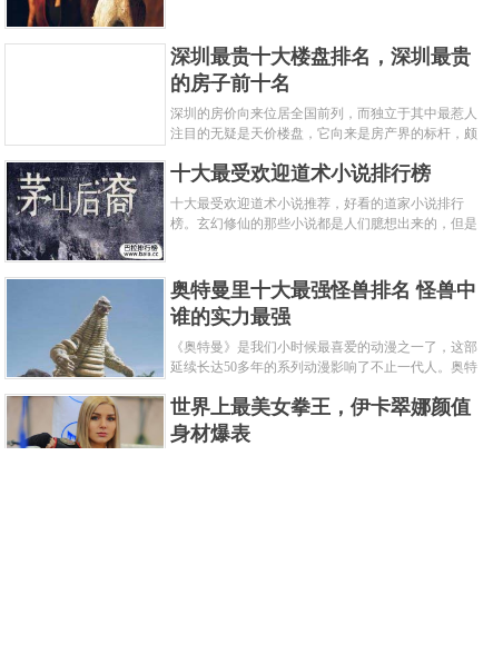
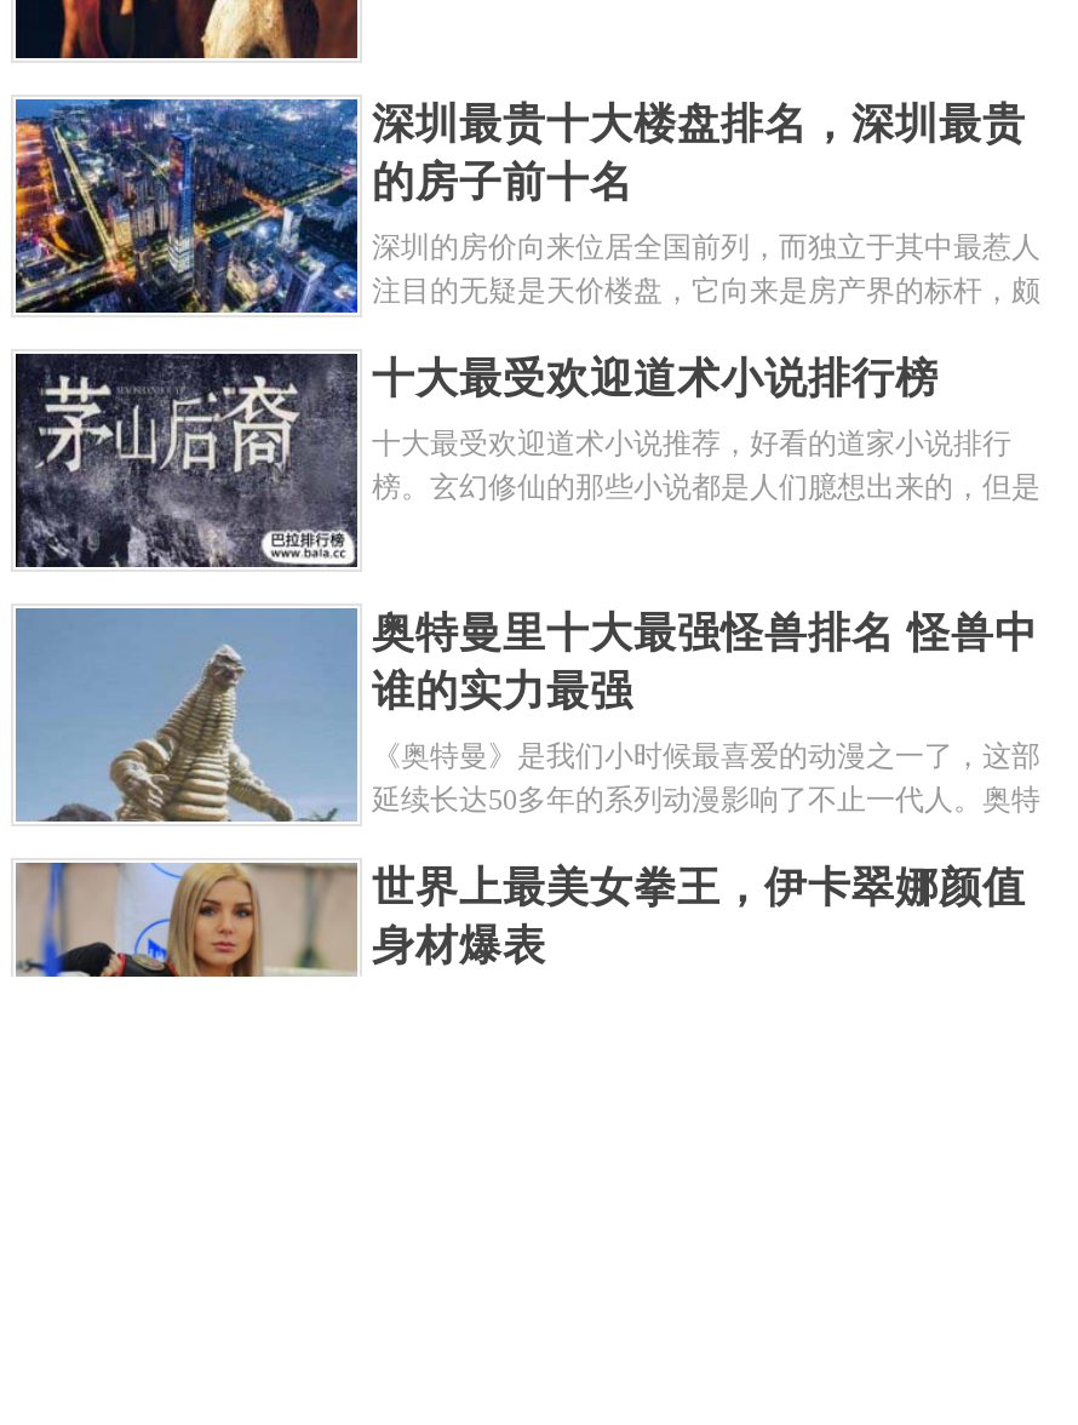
none -> [13,97,360,315] [image]

